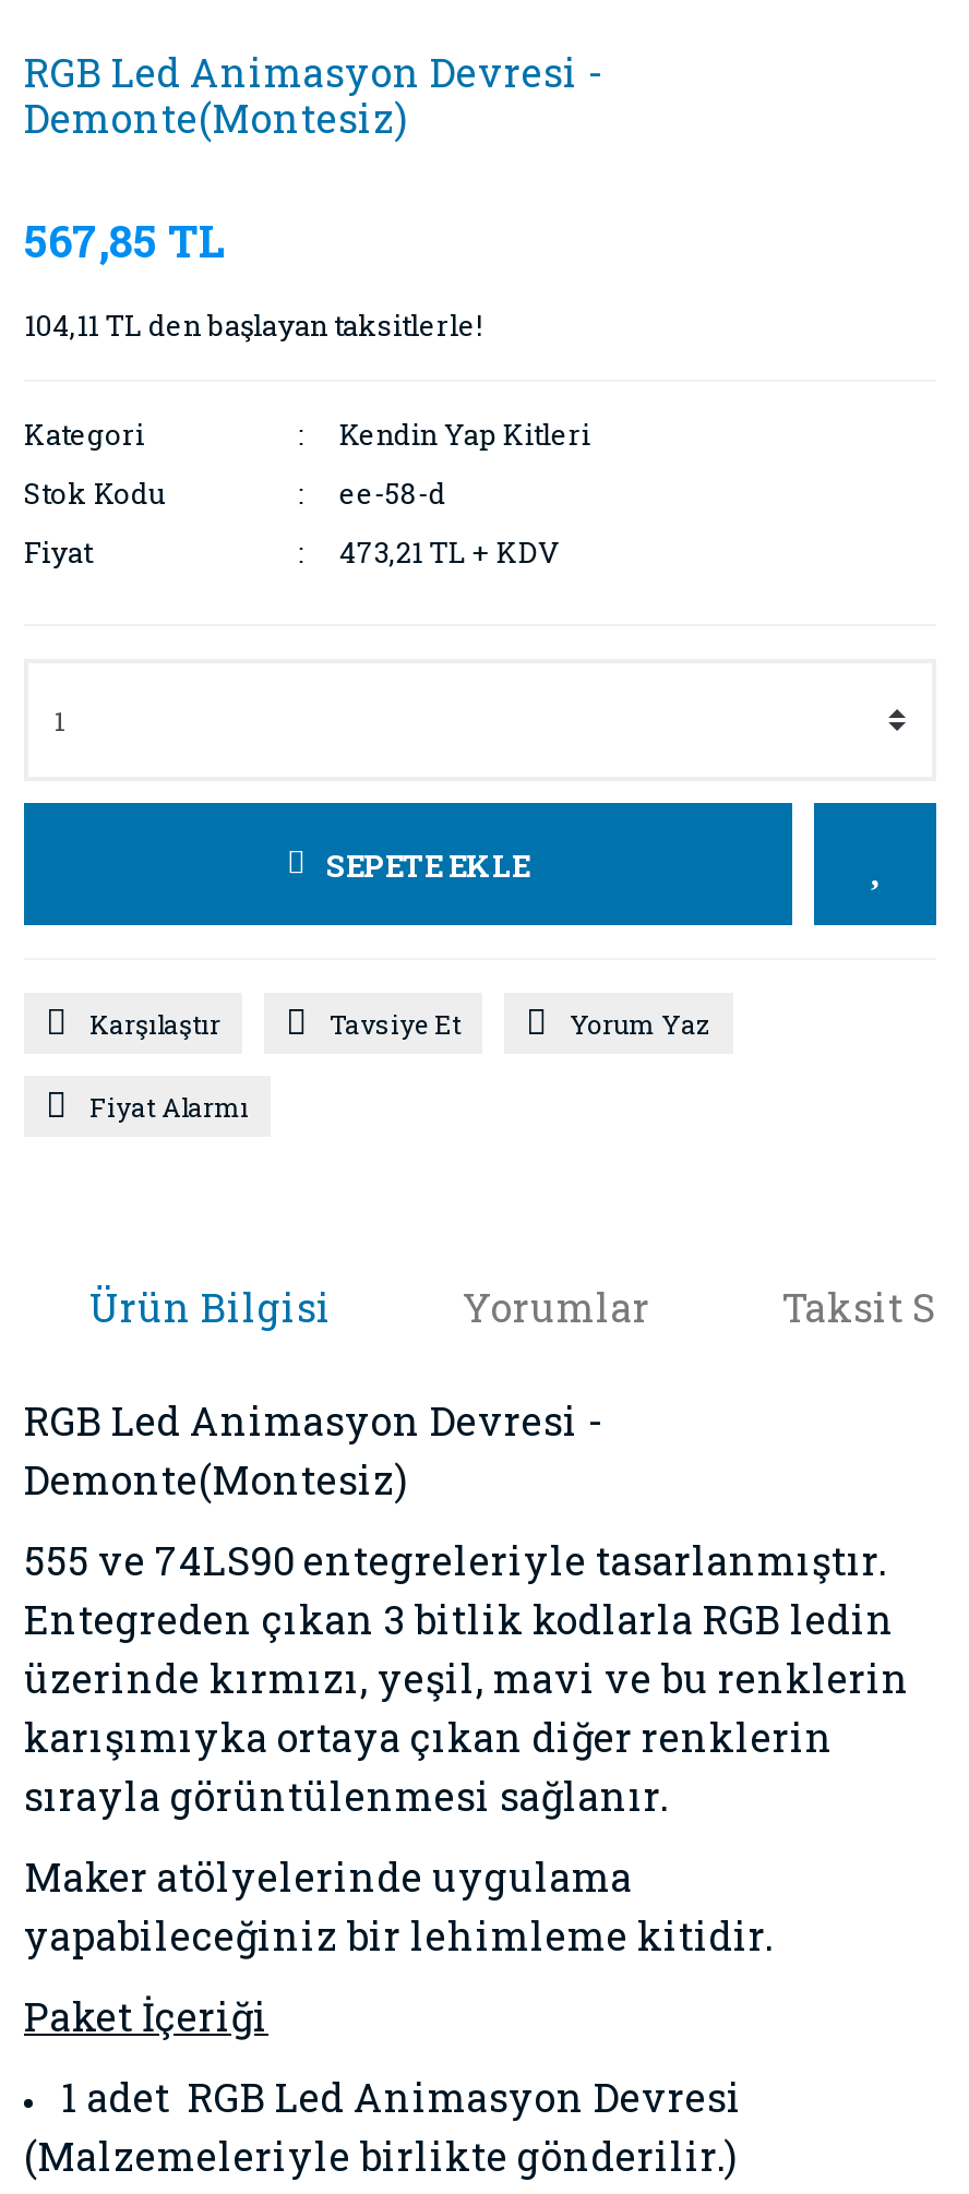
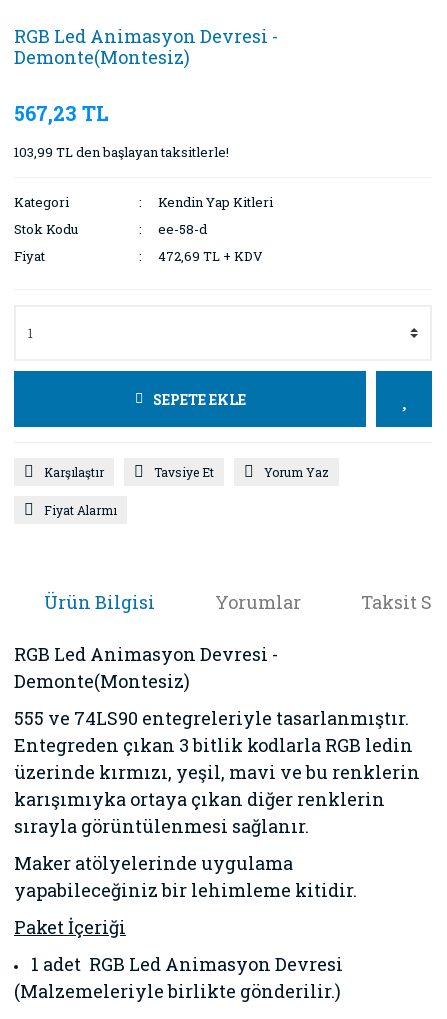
[24,212,227,268] 567,85 TL -> [14,100,109,126] 567,23 TL
[24,305,482,345] 104,11 TL den başlayan taksitlerle! -> [14,143,229,161] 103,99 TL den başlayan taksitlerle!
[339,532,560,572] 473,21 TL + KDV -> [158,247,263,265] 472,69 TL + KDV

